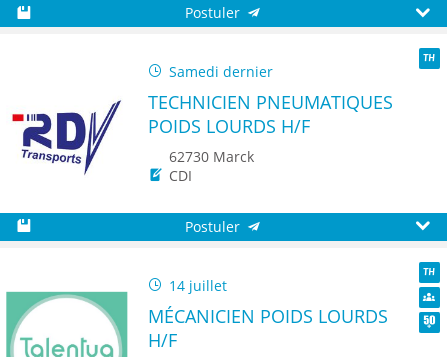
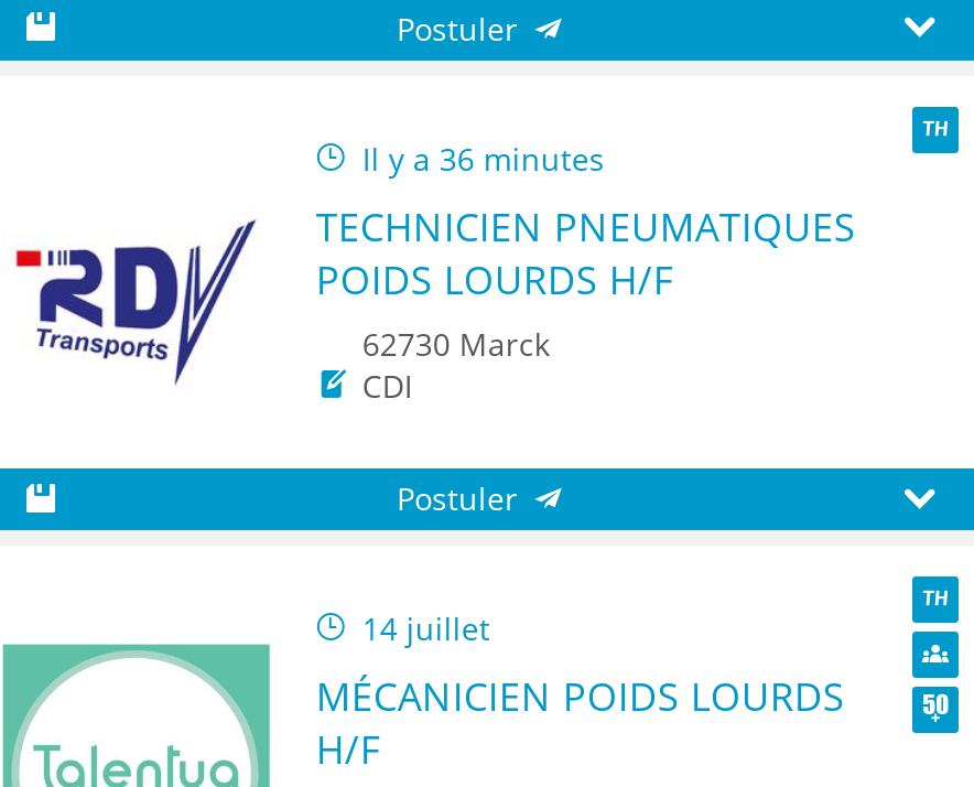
[169,62,273,81] Samedi dernier -> [362,137,604,179] Il y a 36 minutes

